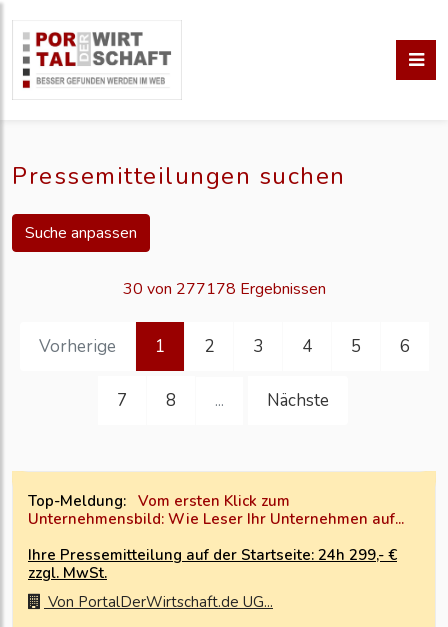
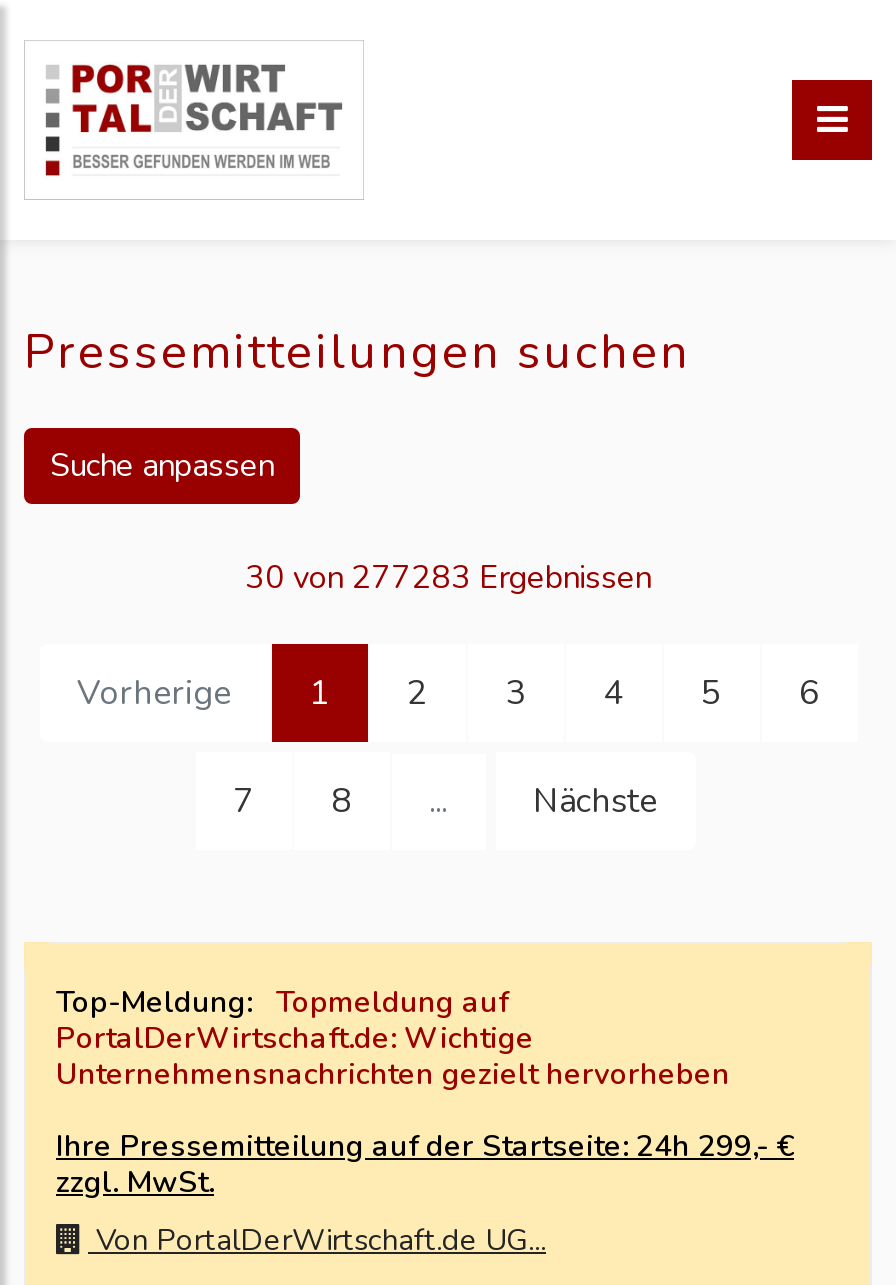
[122,278,325,300] 30 von 277178 Ergebnissen -> [245,556,651,600] 30 von 277283 Ergebnissen
[28,491,404,529] Top-Meldung: Vom ersten Klick zum | Unternehmensbild: Wie Leser Ihr Unternehmen auf... -> [56,982,730,1094] Top-Meldung: Topmeldung auf | PortalDerWirtschaft.de: Wichtige | Unternehmensnachrichten gezielt hervorheben

